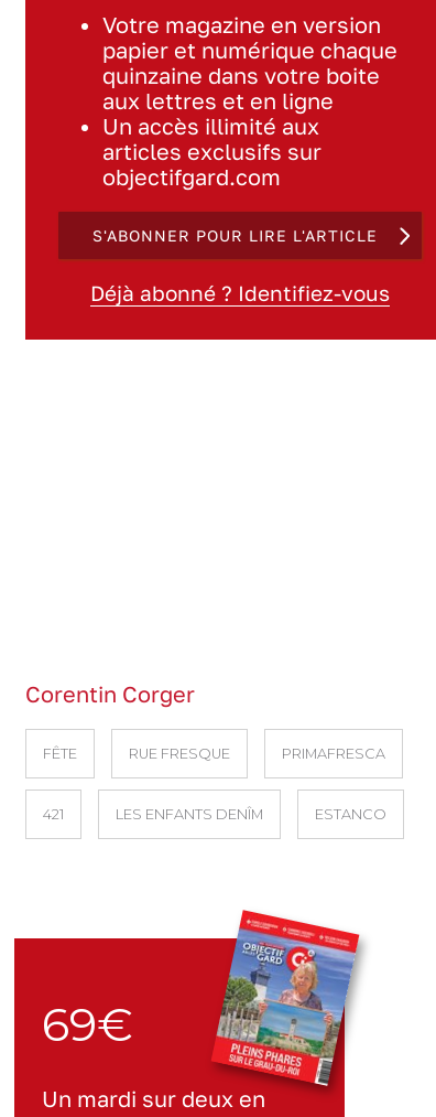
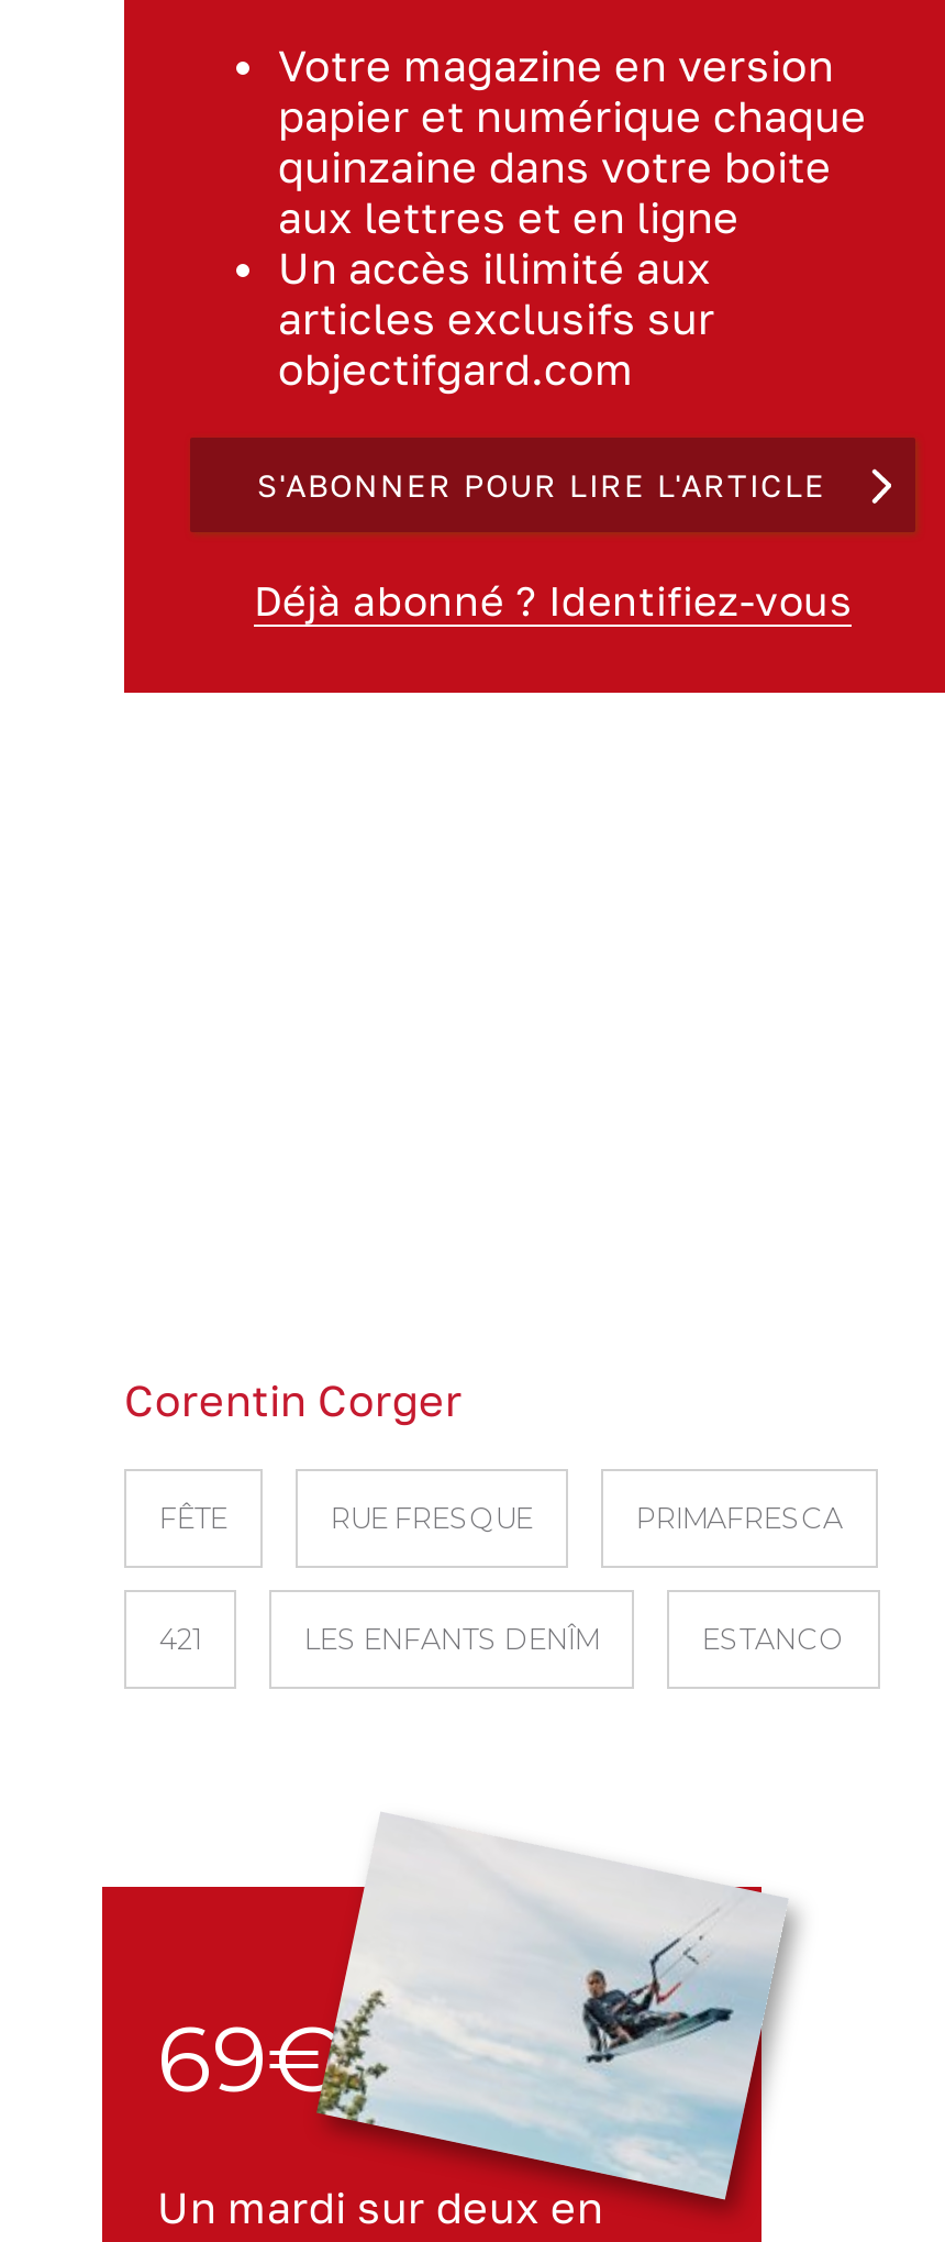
[129,904,362,1099] [image] -> [326,1814,794,2210] [image]

